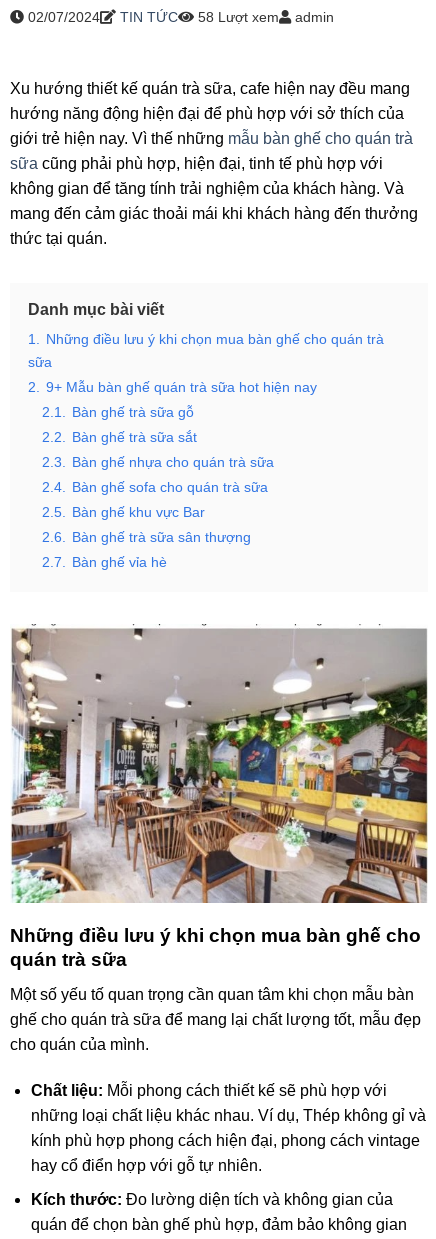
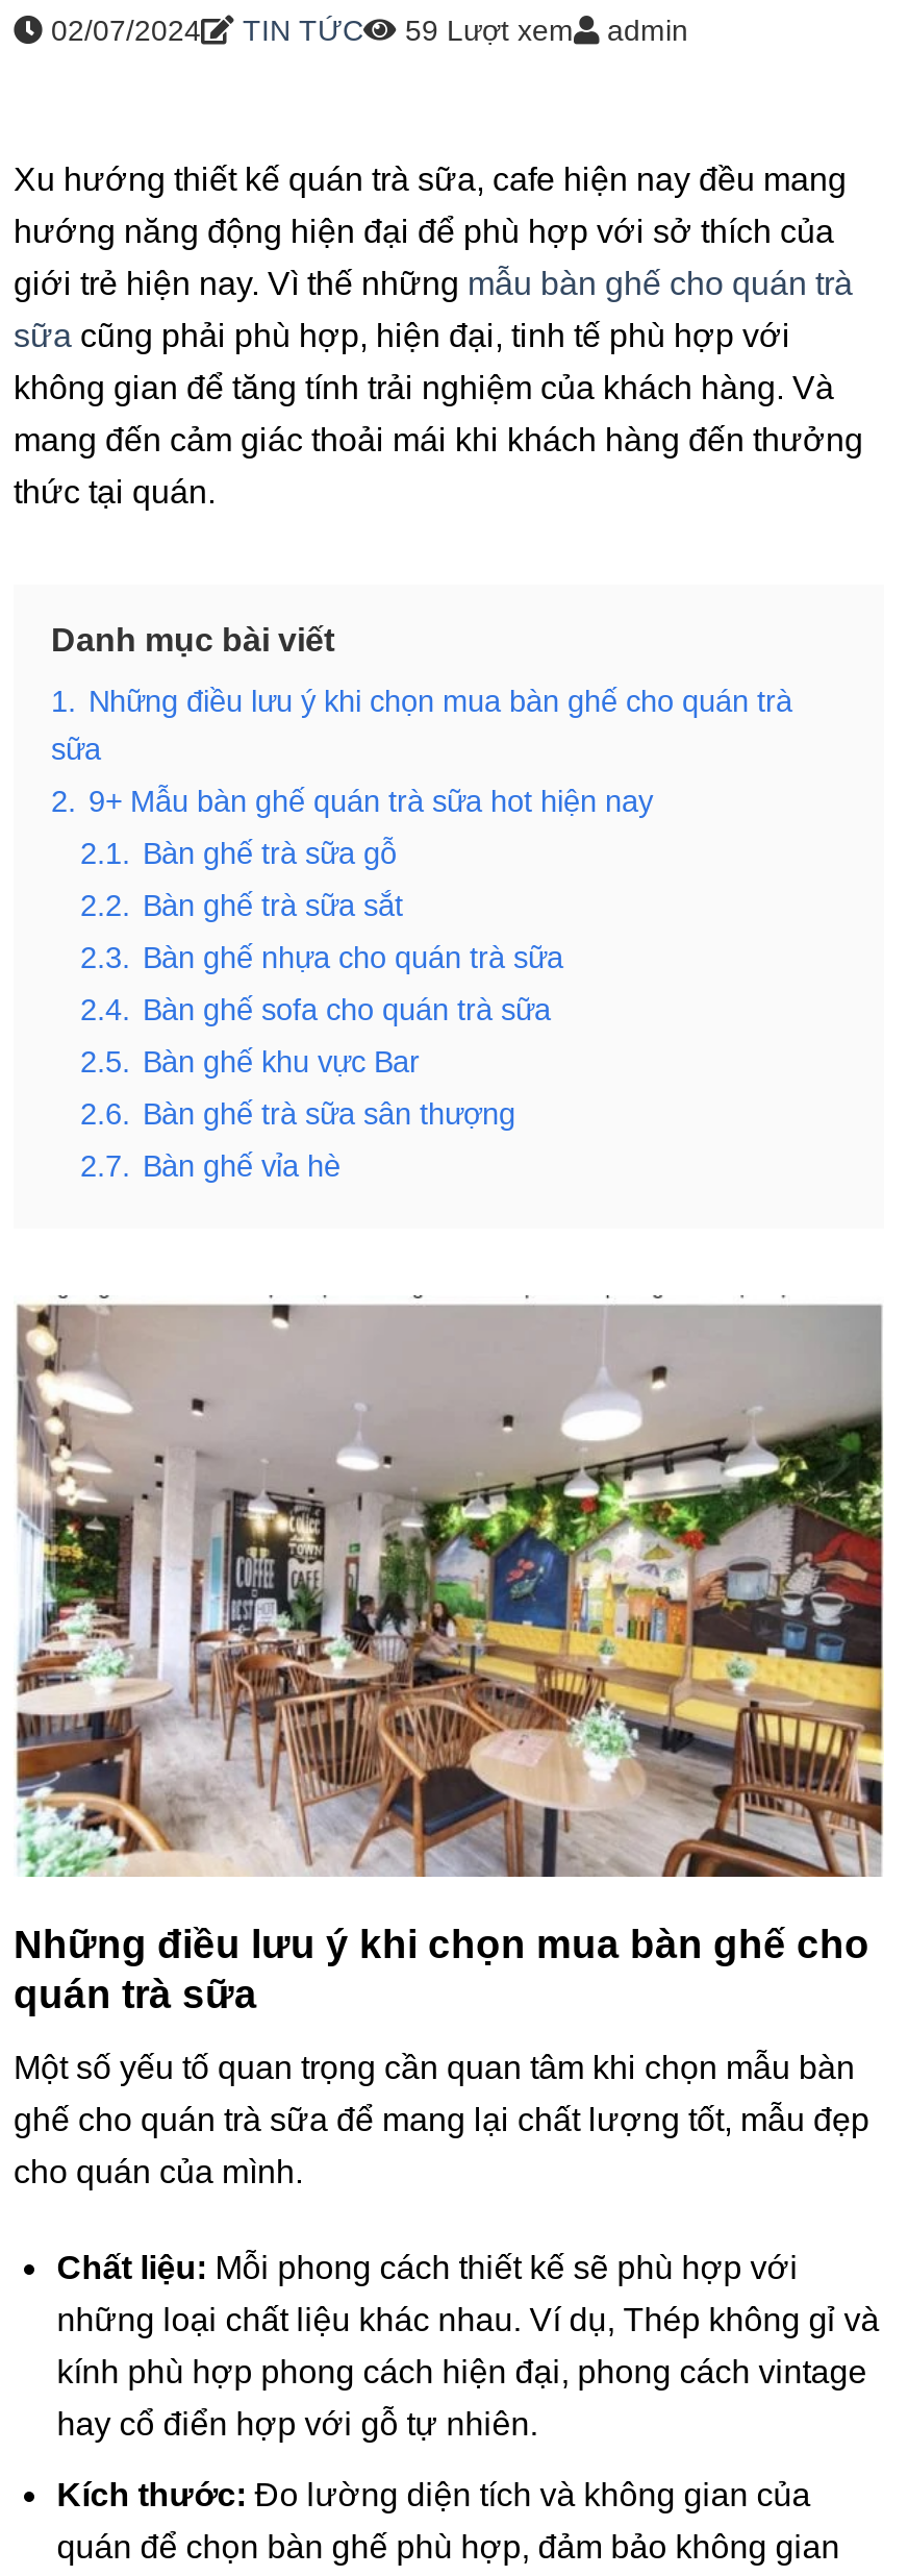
[24,9,334,25] 02/07/2024 TIN TỨC 58 Lượt xem admin -> [43,14,688,47] 02/07/2024 TIN TỨC 59 Lượt xem admin

